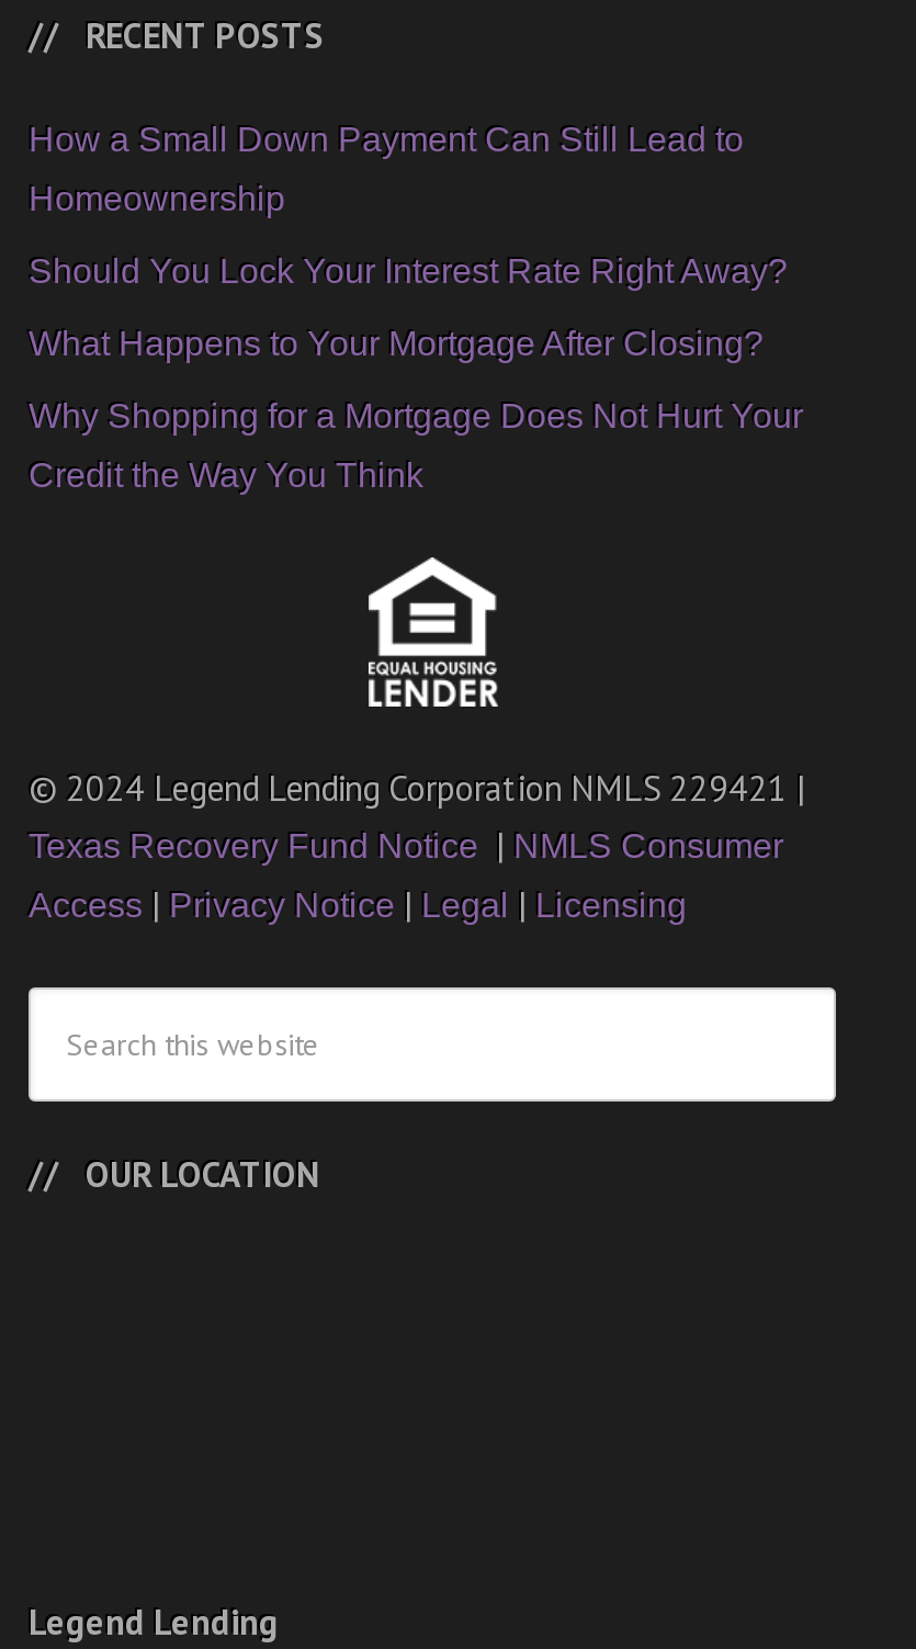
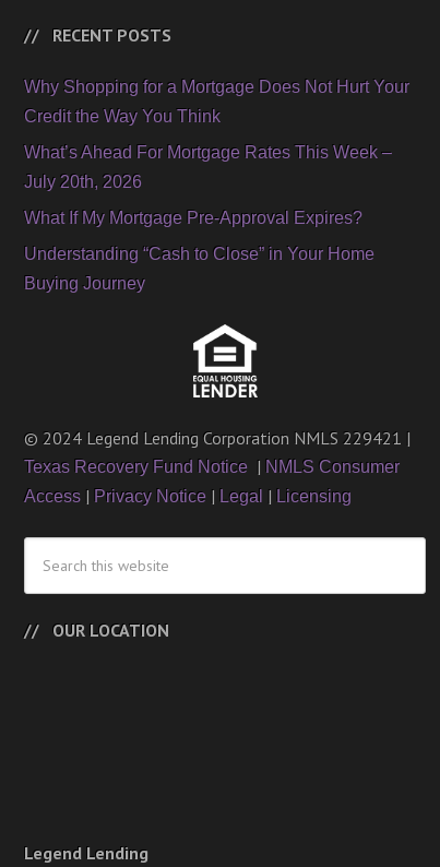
[29,122,788,363] How a Small Down Payment Can Still Lead to | Homeownership | Should You Lock Your Interest Rate Right Away? | What Happens to Your Mortgage After Closing? -> none
moved [29,398,803,495] -> [24,78,409,126]: Why Shopping for a Mortgage Does Not Hurt Your | Credit the Way You Think
none -> [24,143,392,293] What’s Ahead For Mortgage Rates This Week – | July 20th, 2026 | What If My Mortgage Pre-Approval Expires? | Understanding “Cash to Close” in Your Home | Buying Journey

